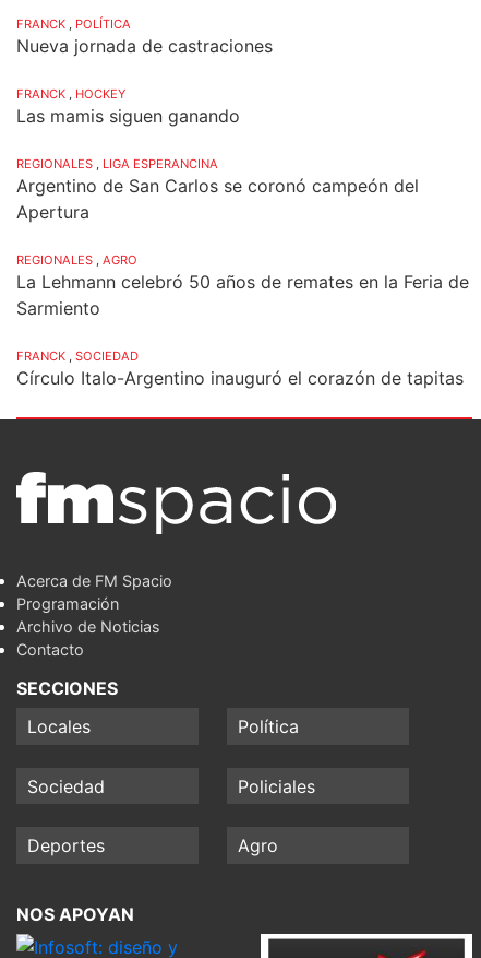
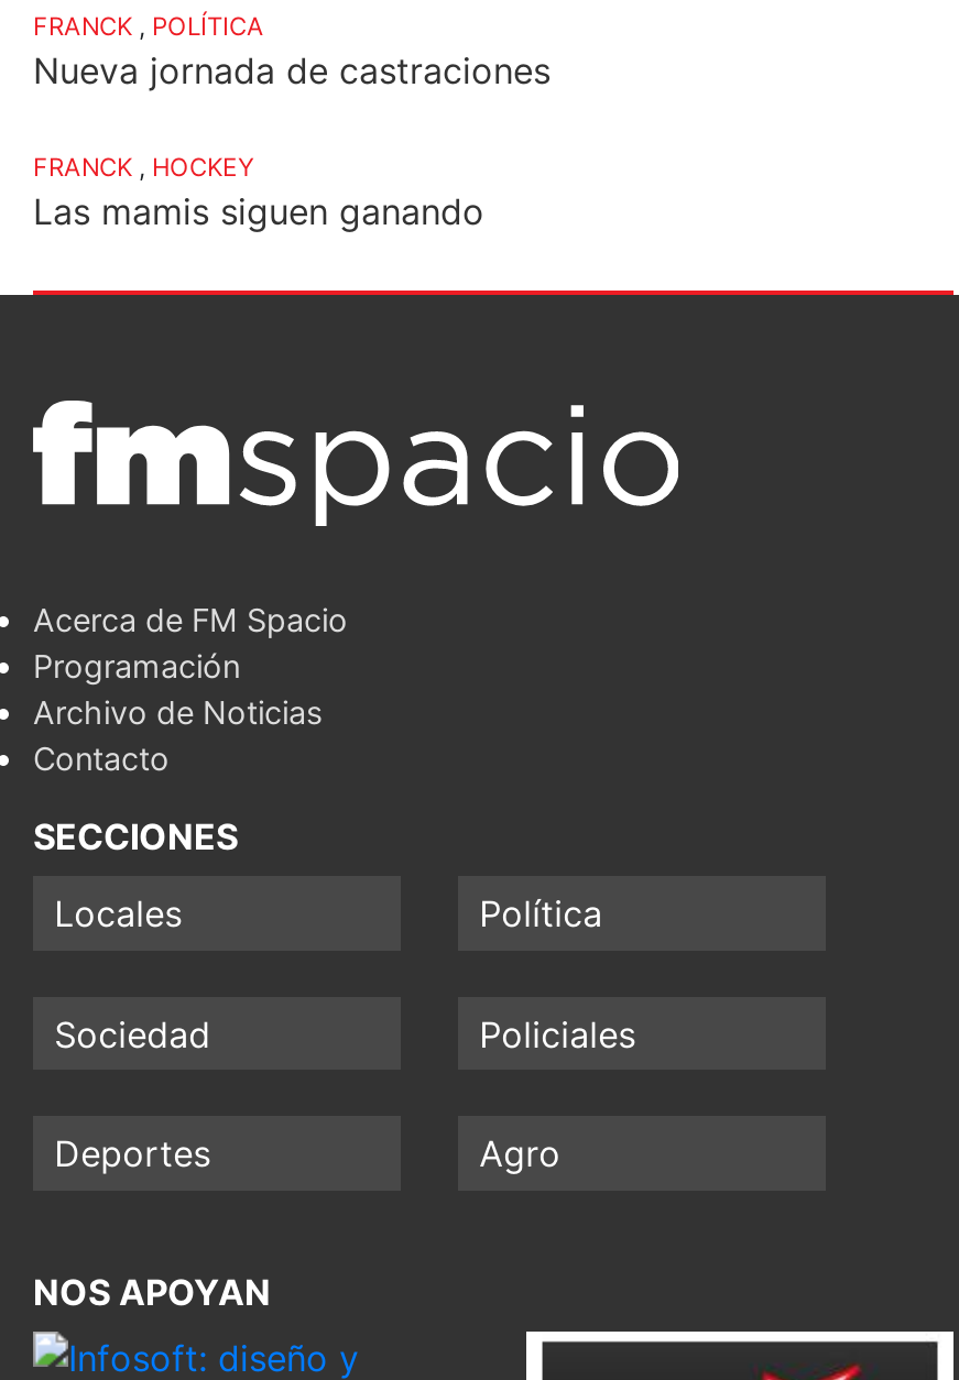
[16,156,469,388] REGIONALES , LIGA ESPERANCINA | Argentino de San Carlos se coronó campeón del | Apertura | REGIONALES , AGRO | La Lehmann celebró 50 años de remates en la Feria de | Sarmiento | FRANCK , SOCIEDAD | Círculo Italo-Argentino inauguró el corazón de tapitas -> none

